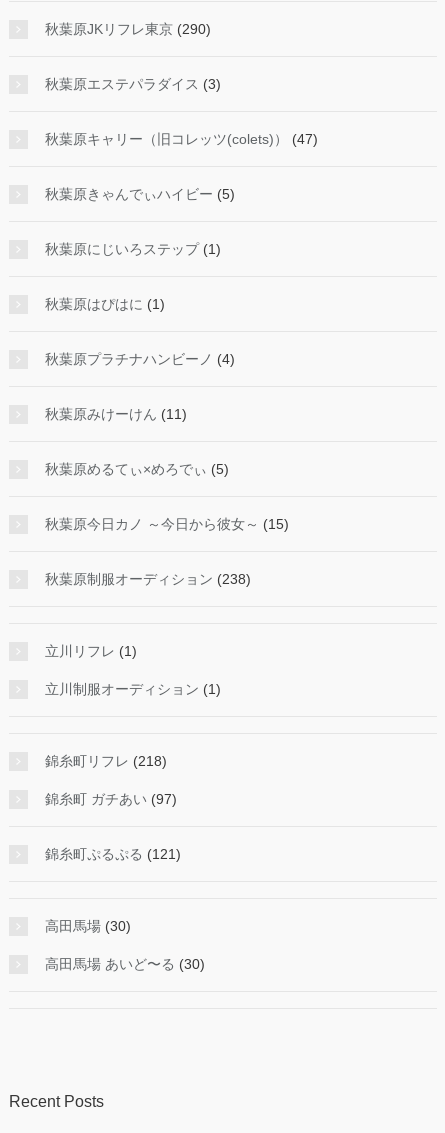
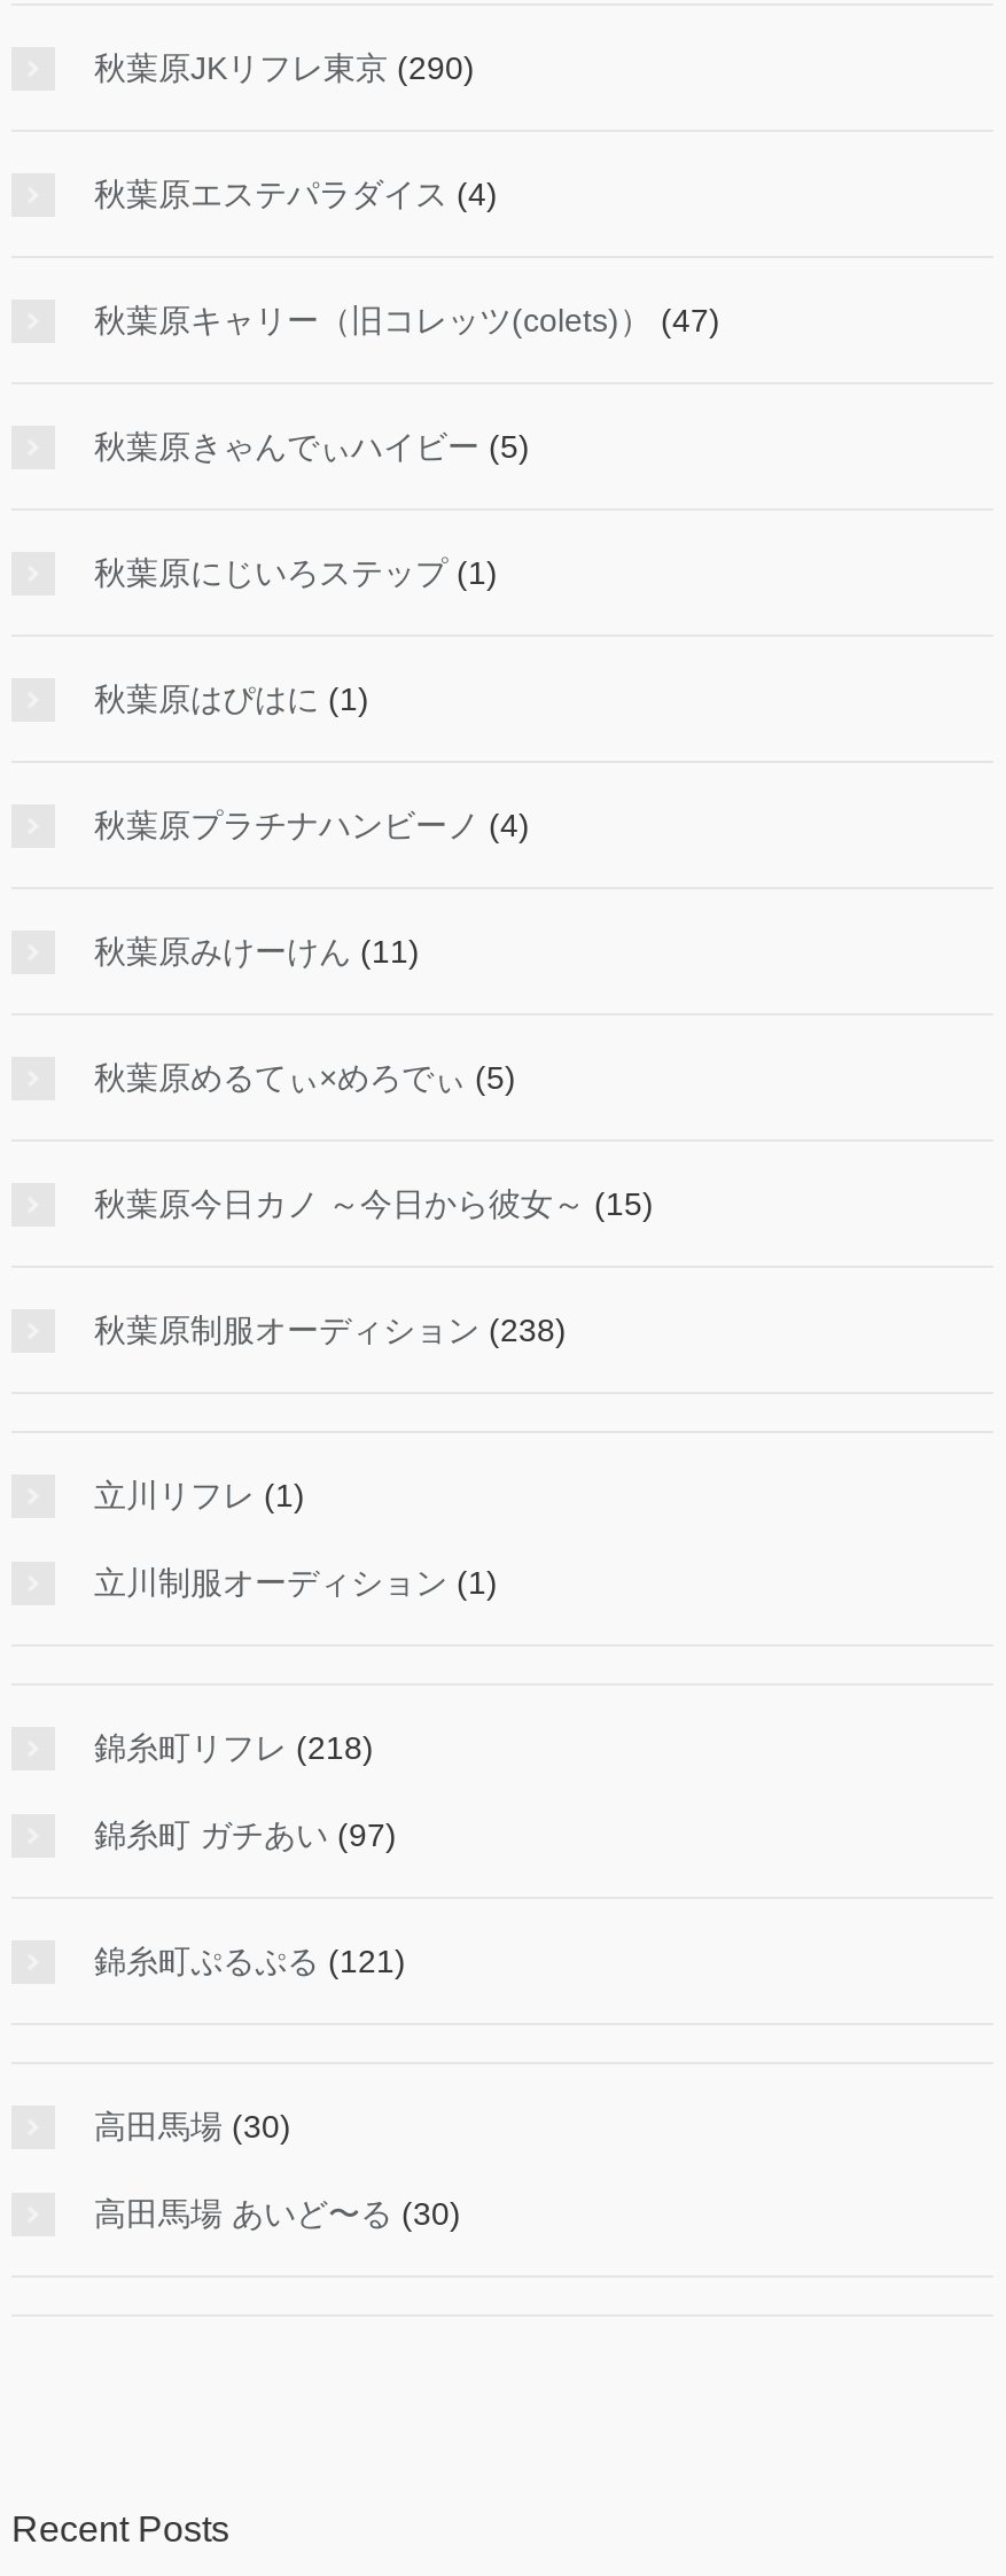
[45,76,221,92] 秋葉原エステパラダイス(3) -> [94,175,498,212] 秋葉原エステパラダイス(4)

